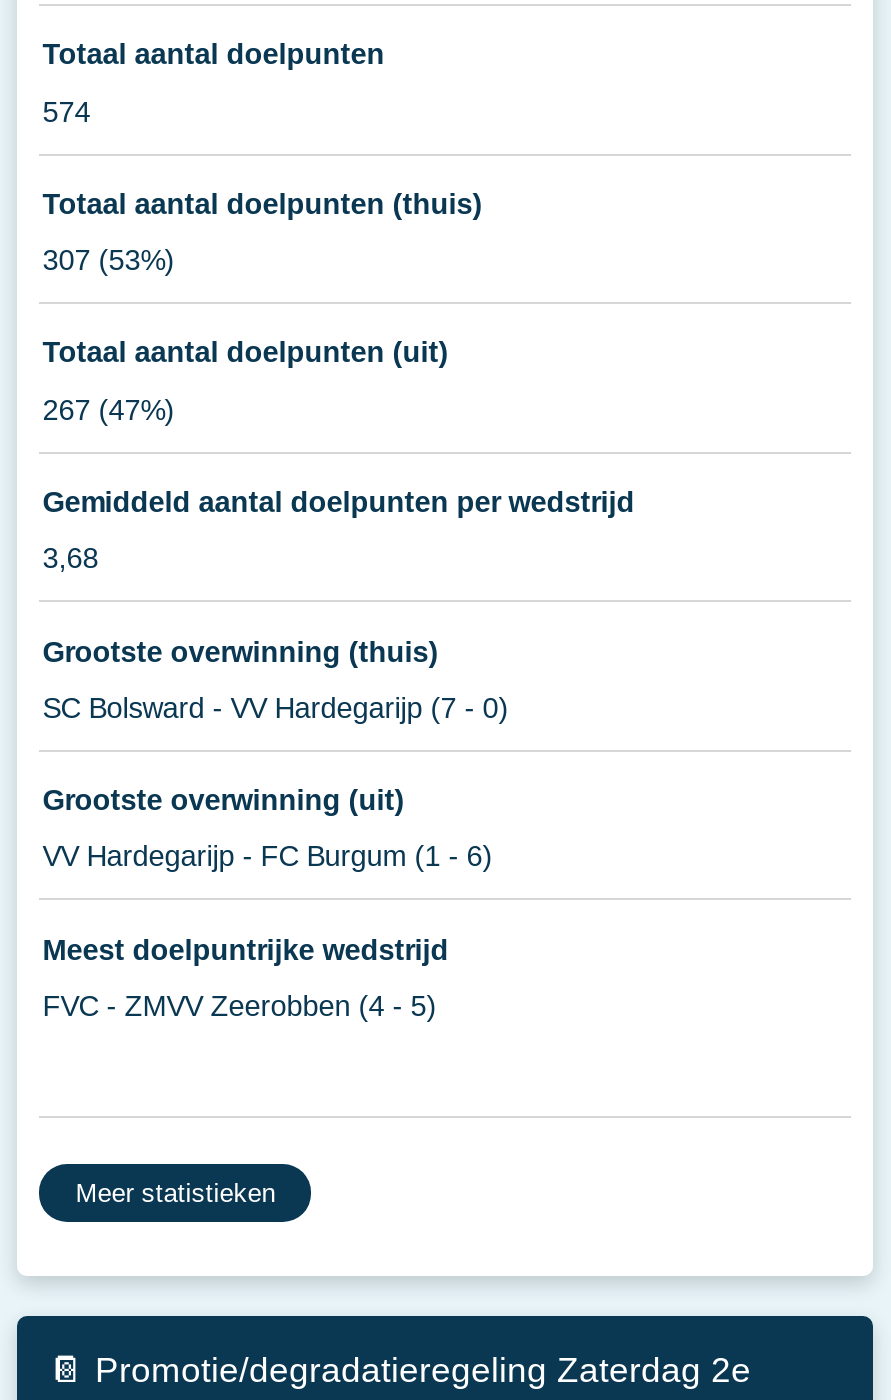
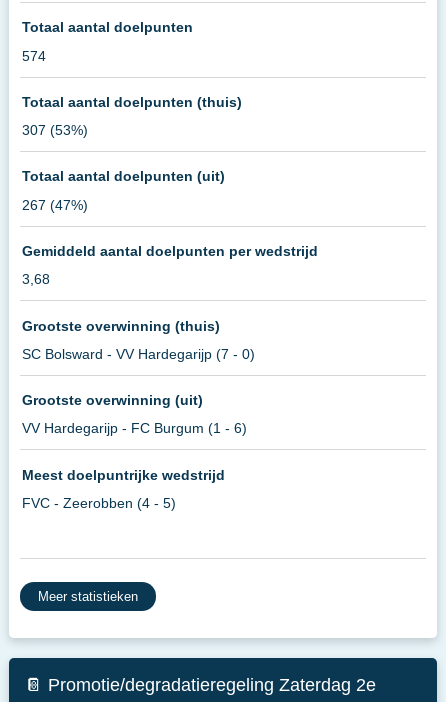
[43,990,437,1022] FVC - ZMVV Zeerobben (4 - 5) -> [22,495,176,511] FVC - Zeerobben (4 - 5)

